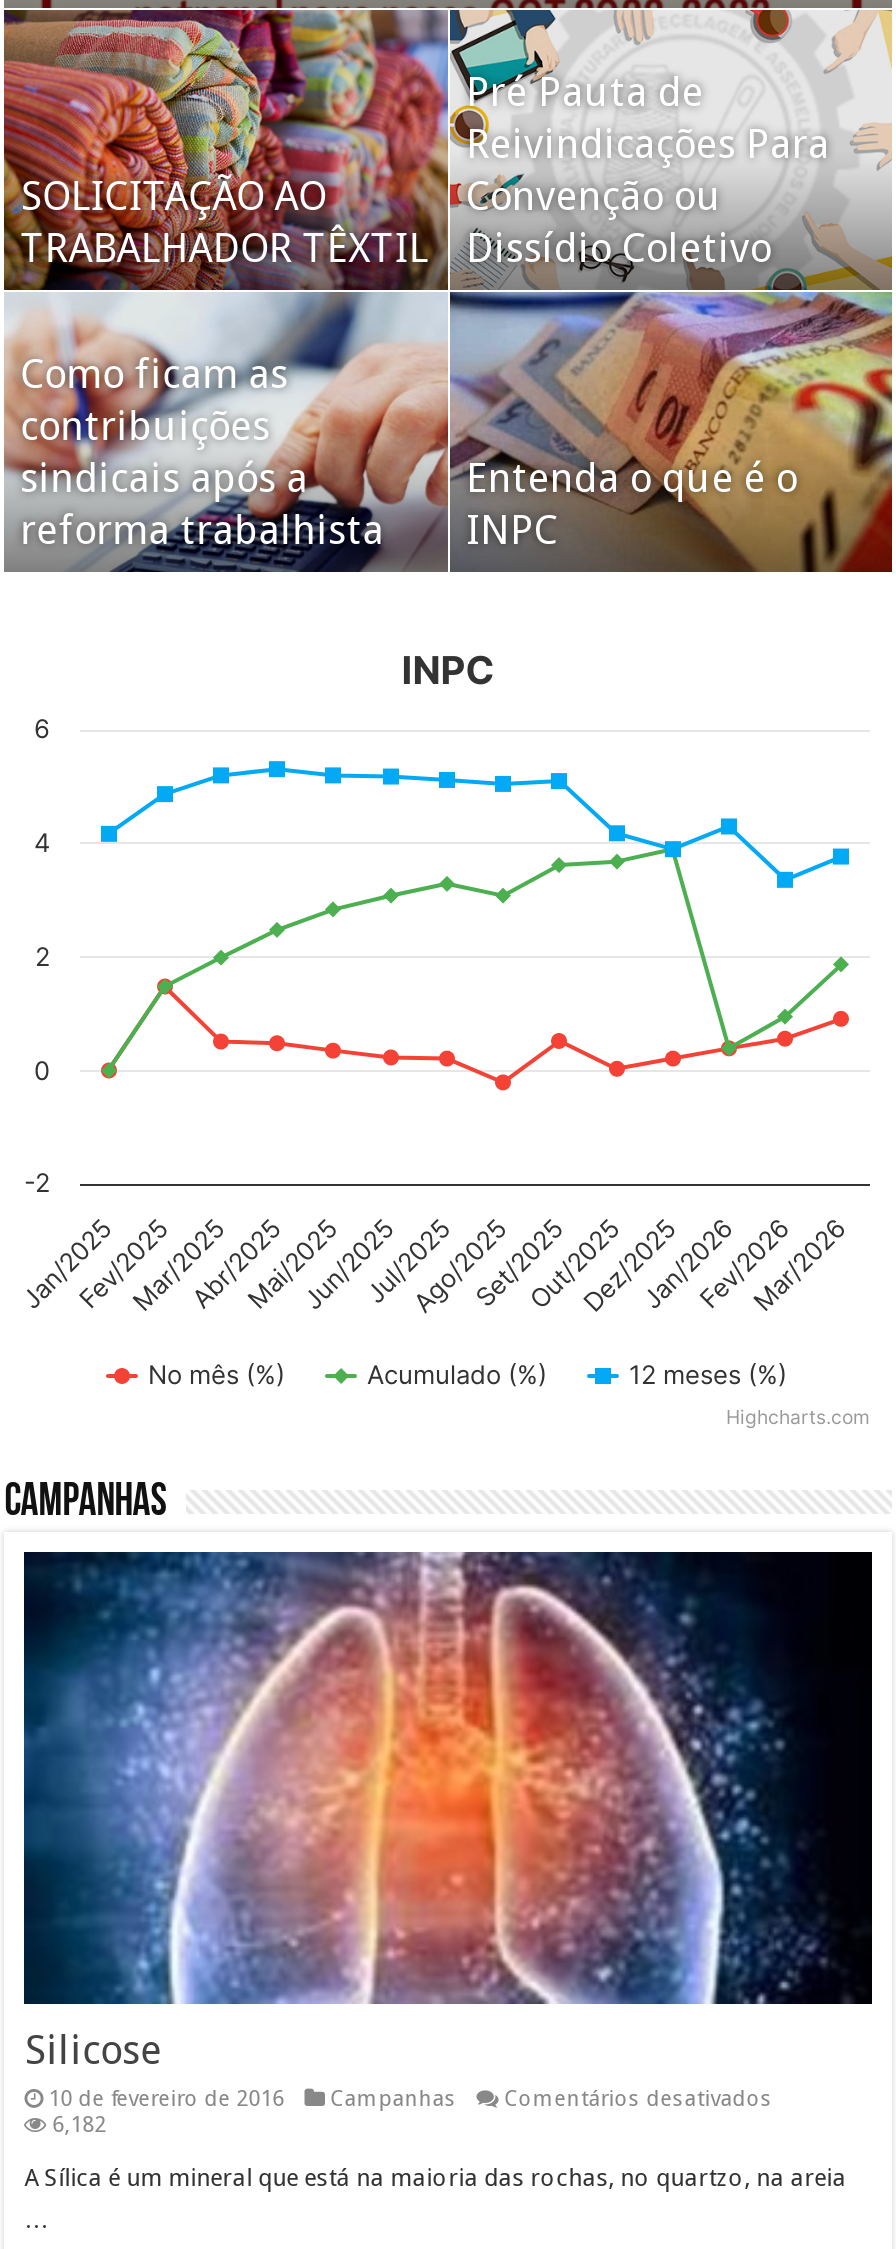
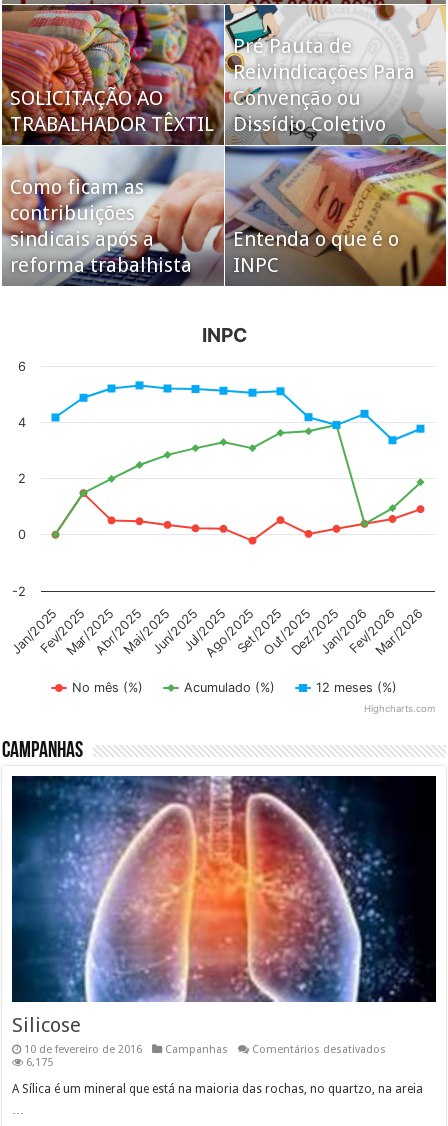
[52,2112,106,2138] 6,182 -> [26,1056,53,1069] 6,175

